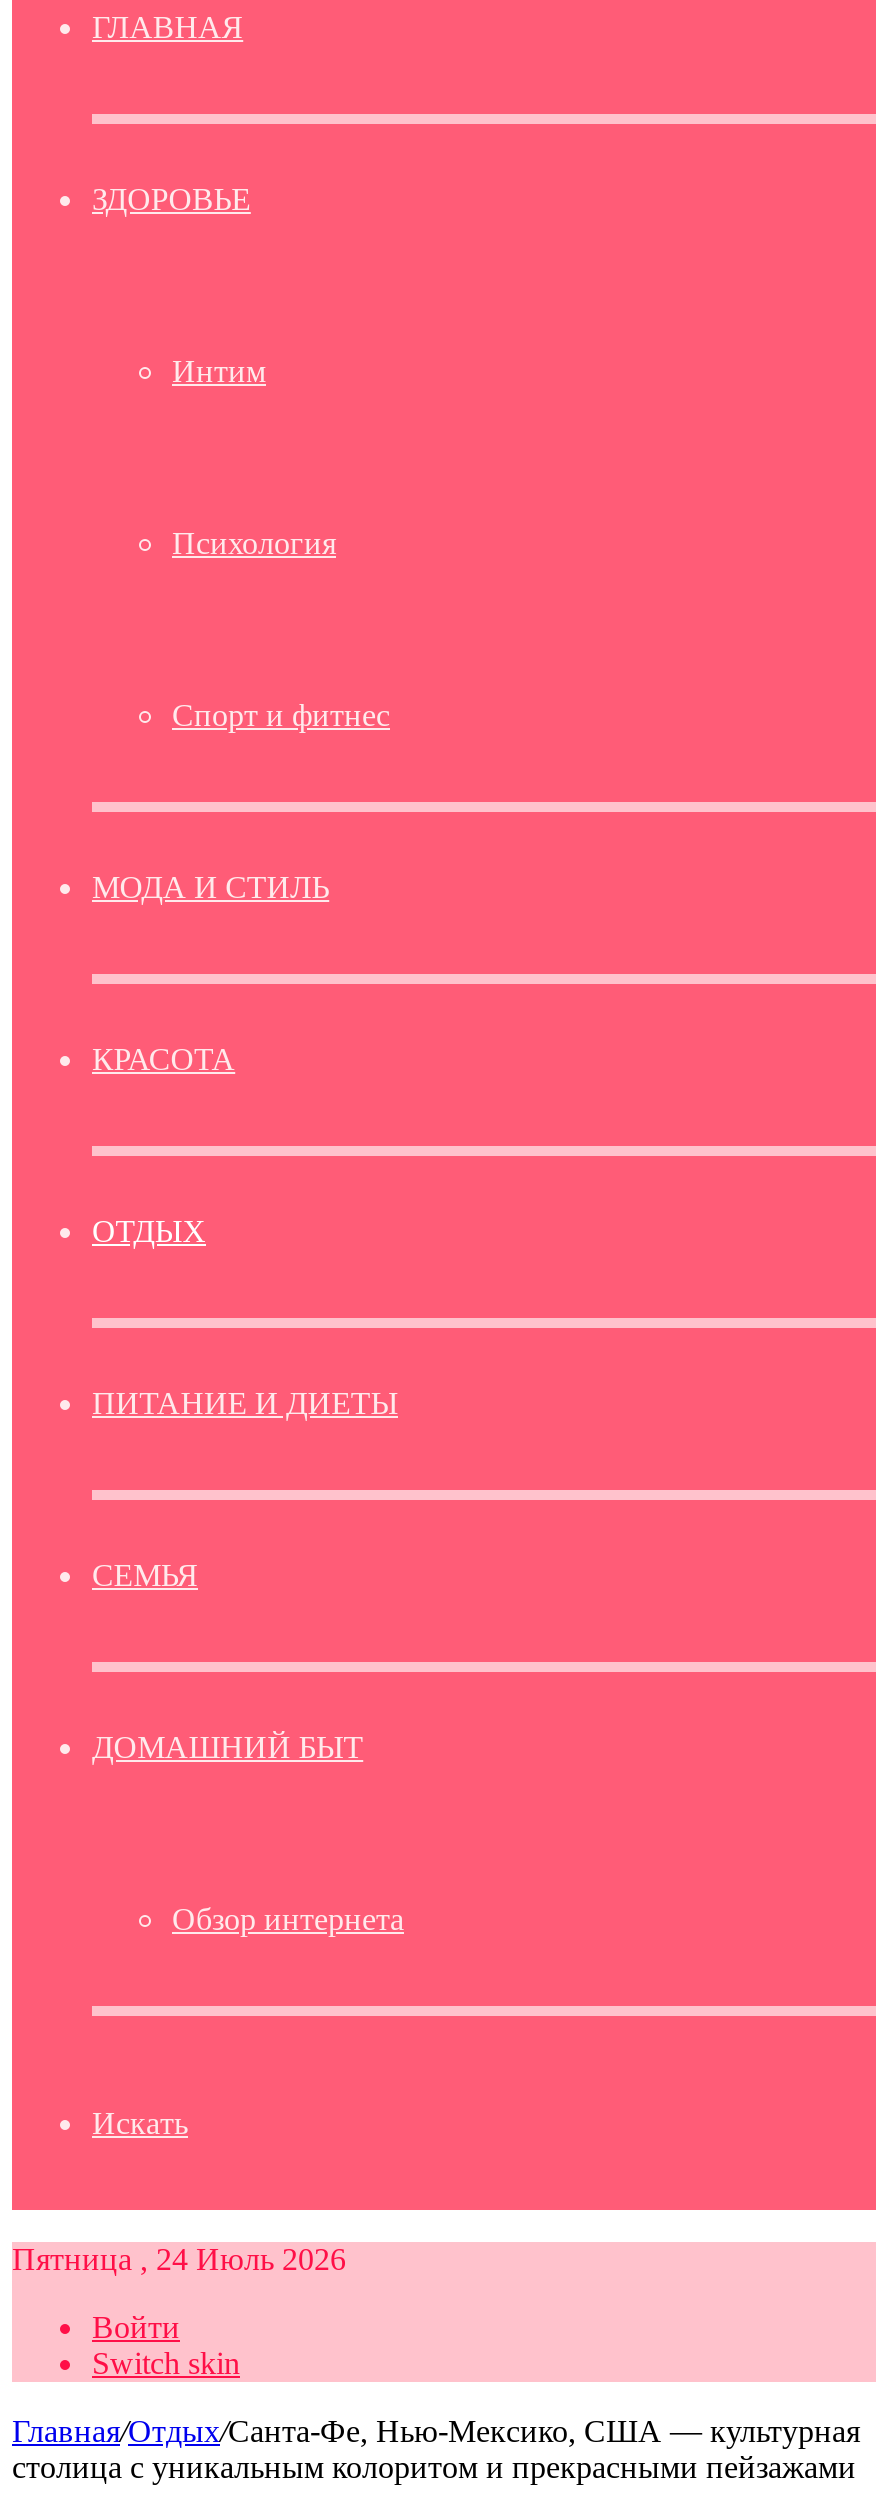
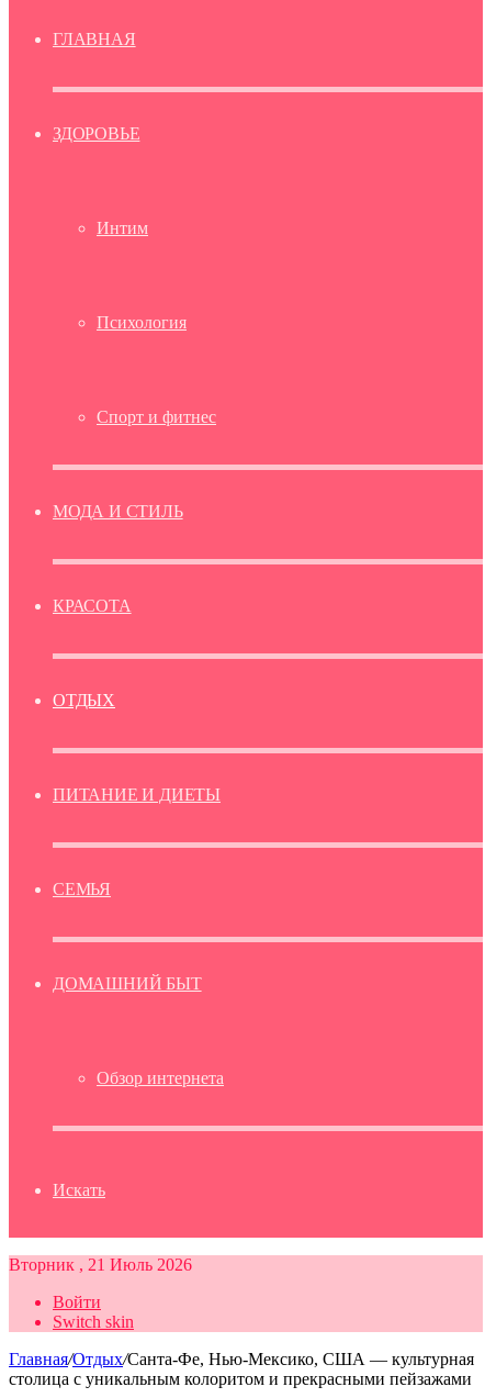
[12,2242,346,2276] Пятница , 24 Июль 2026 -> [9,1255,192,1274] Вторник , 21 Июль 2026

